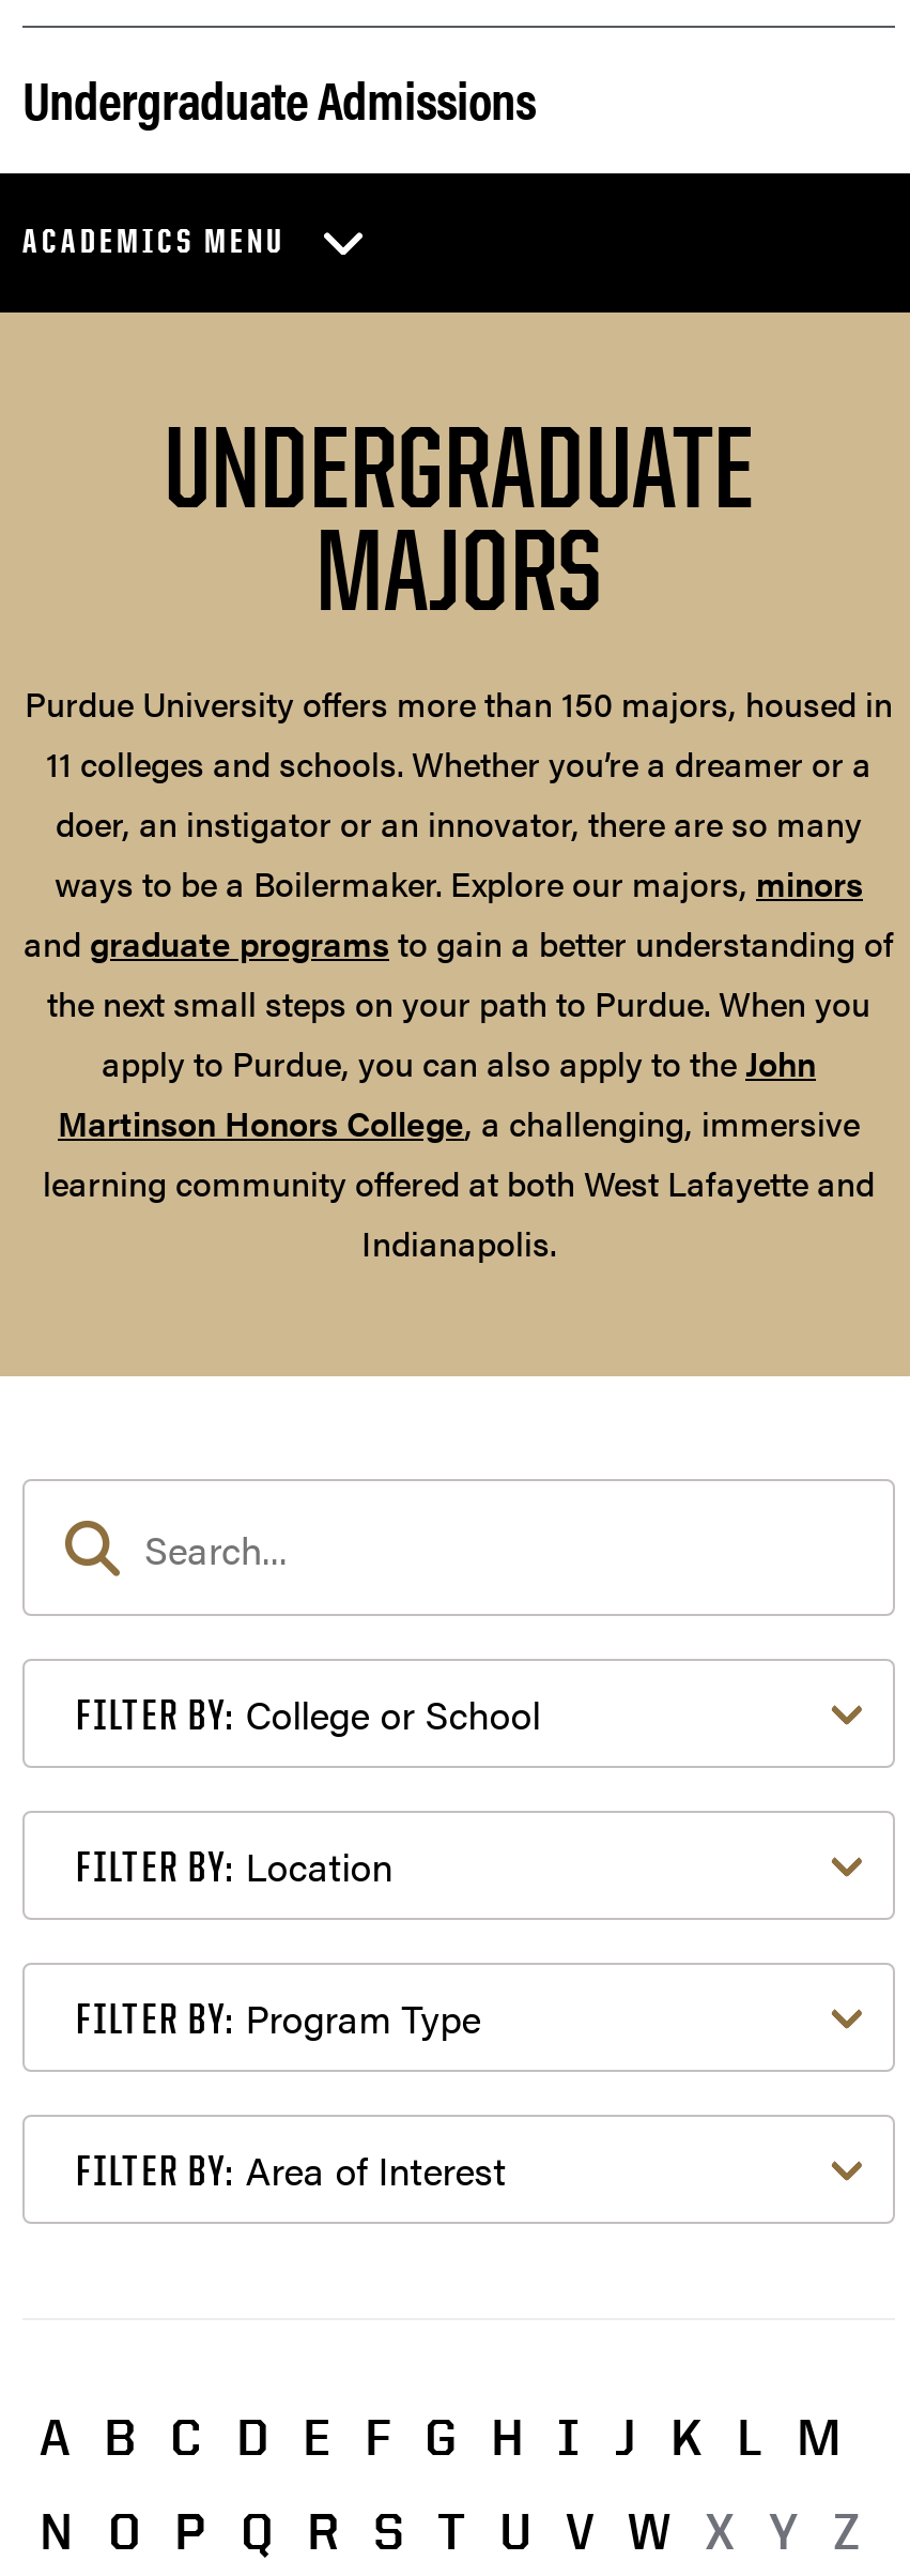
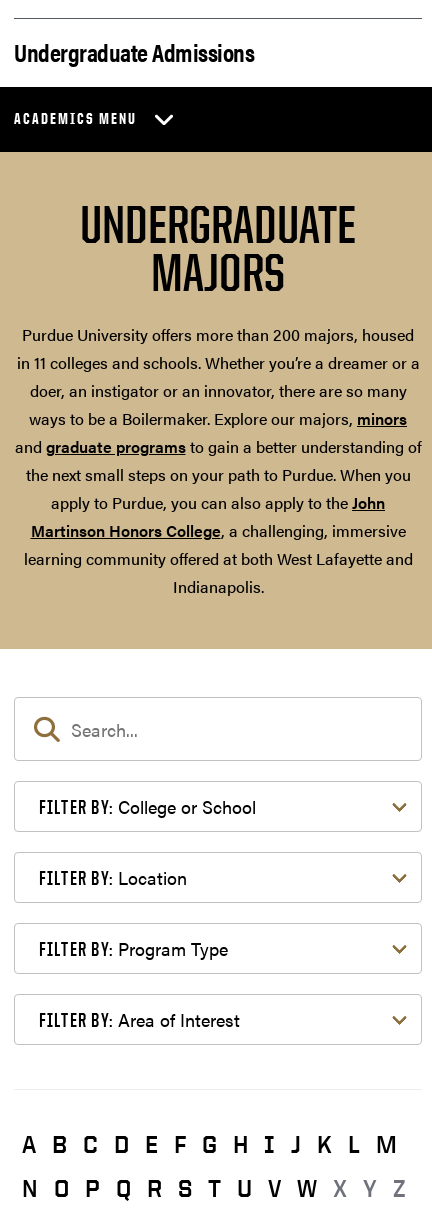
[25,679,893,788] Purdue University offers more than 150 majors, housed in | 11 colleges and schools. Whether you’re a dreamer or a -> [16,323,419,374] Purdue University offers more than 200 majors, housed | in 11 colleges and schools. Whether you’re a dreamer or a

